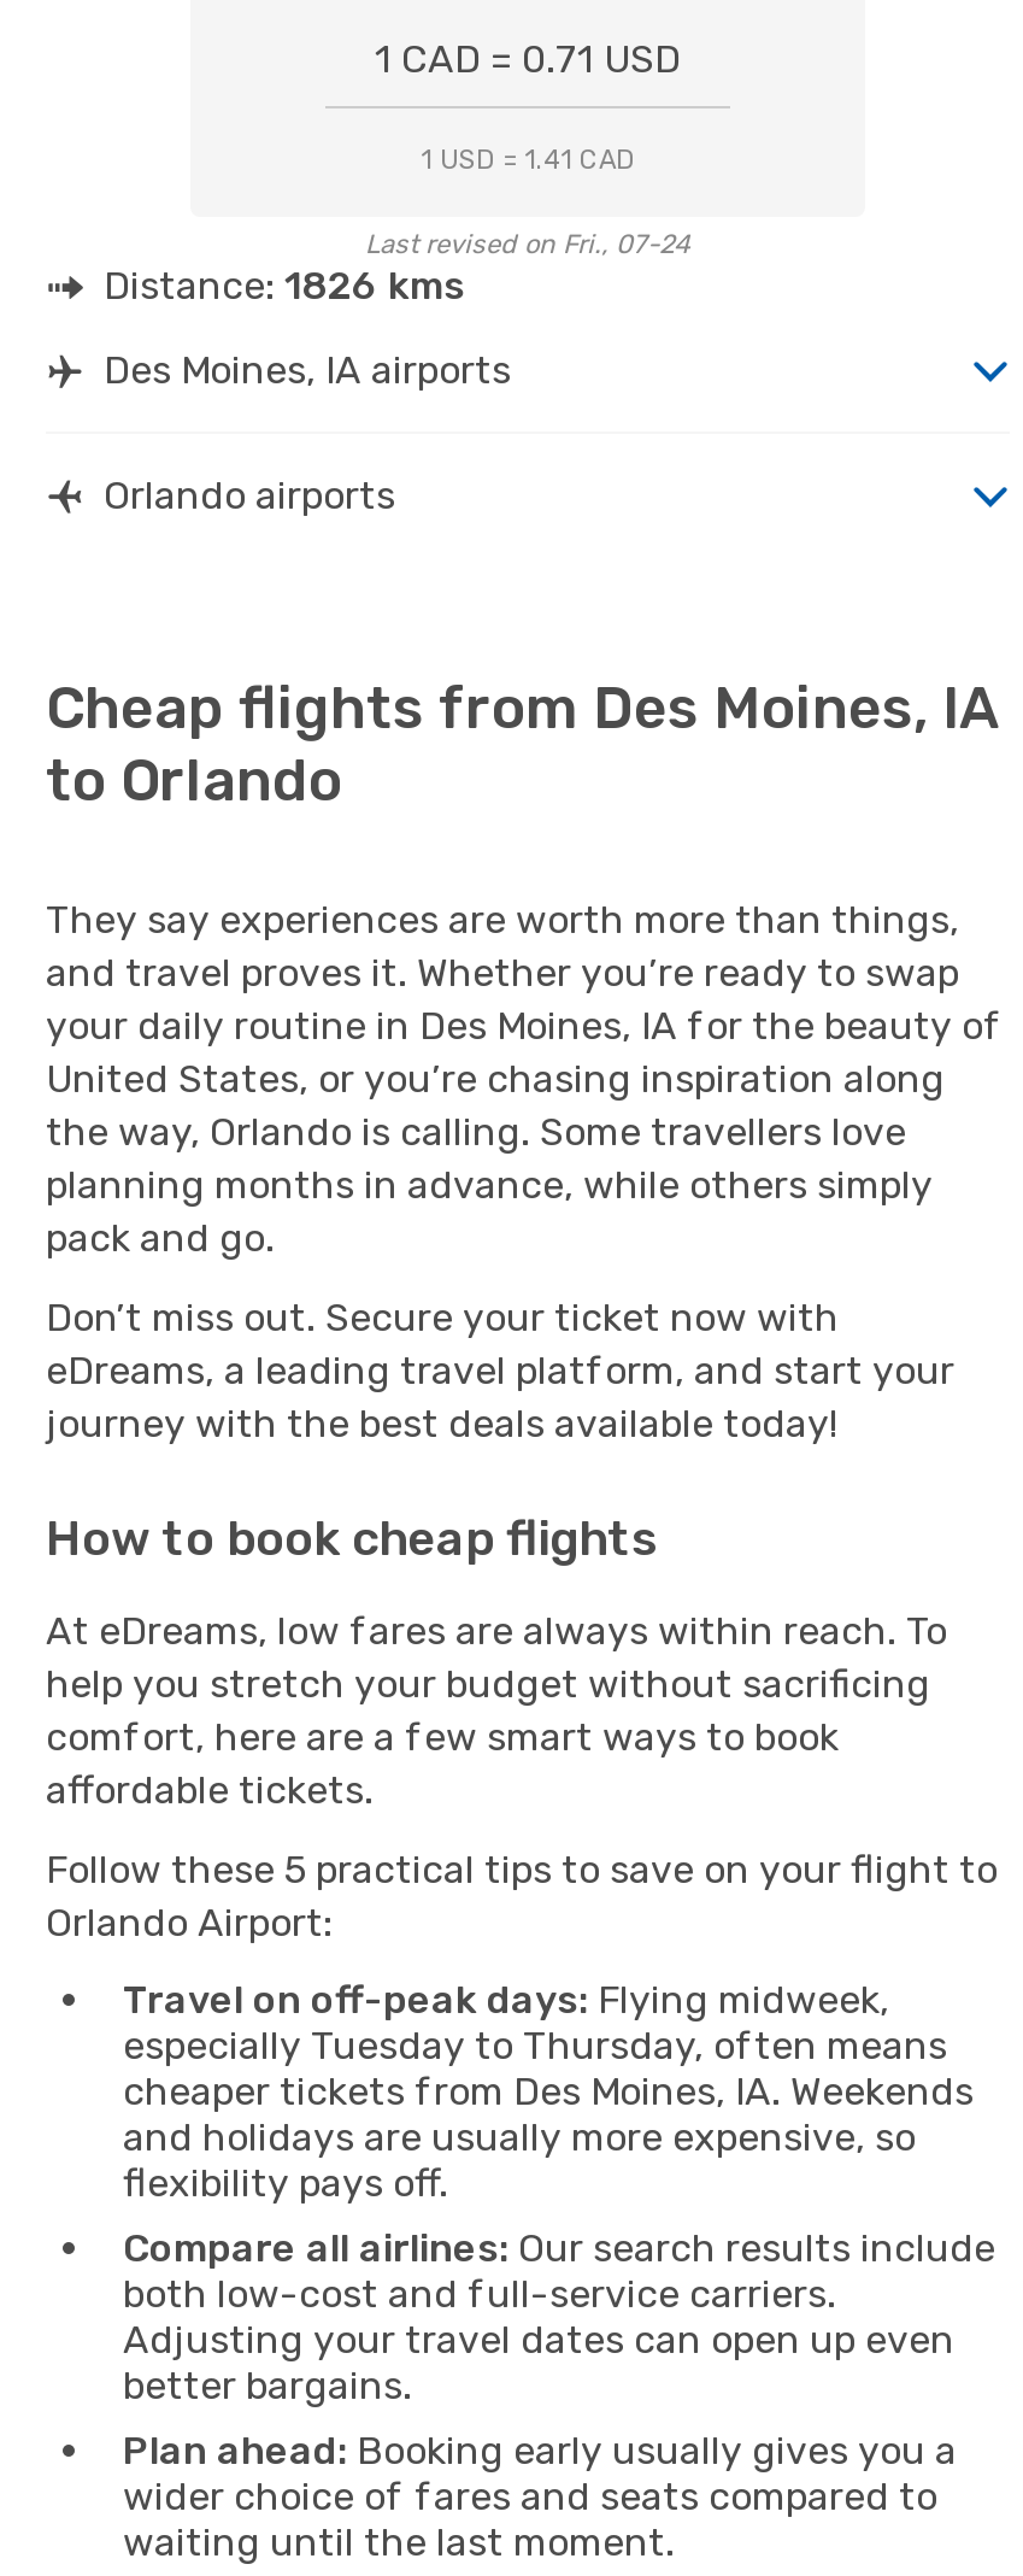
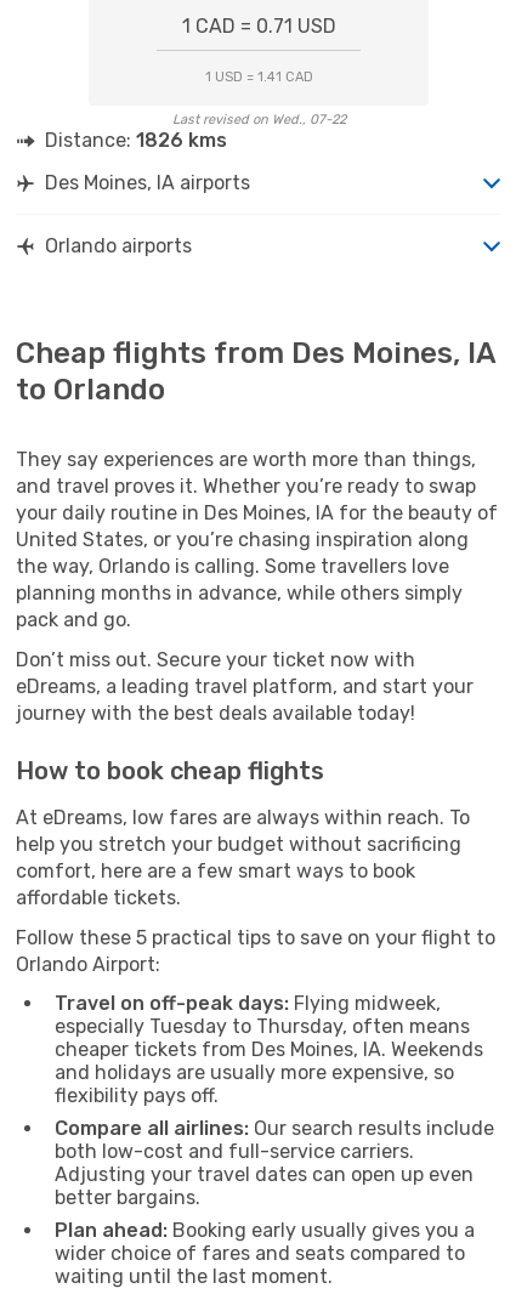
[365,229,690,260] Last revised on Fri., 07-24 -> [172,111,345,127] Last revised on Wed., 07-22

